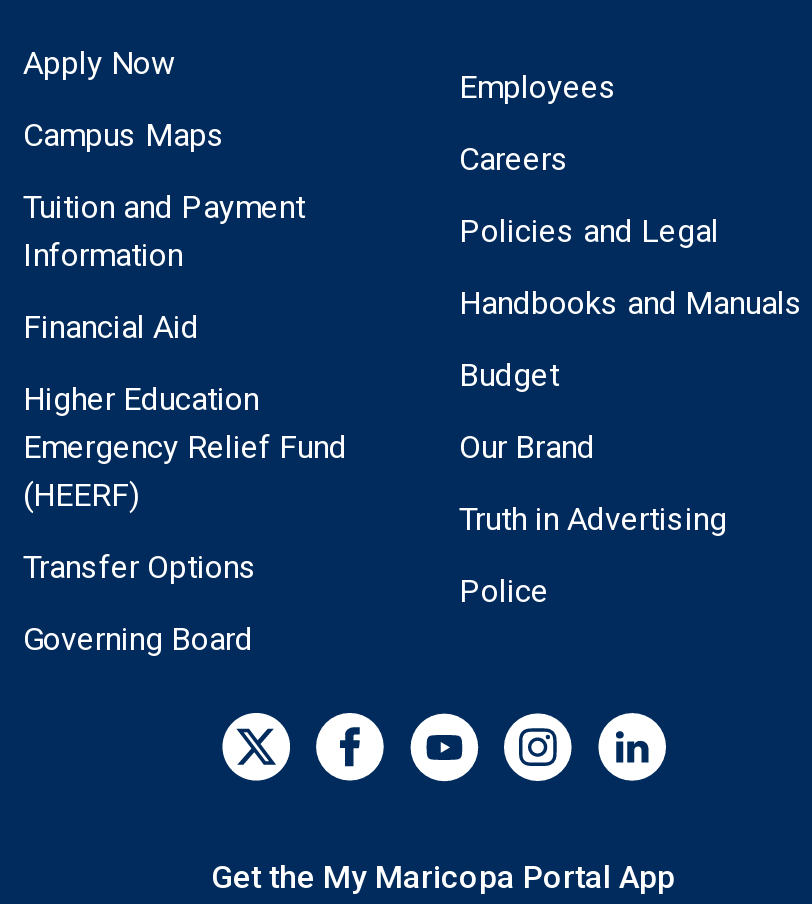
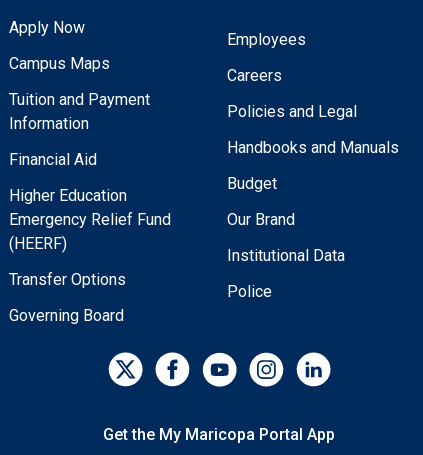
[459,499,727,537] Truth in Advertising -> [227,246,345,265] Institutional Data

